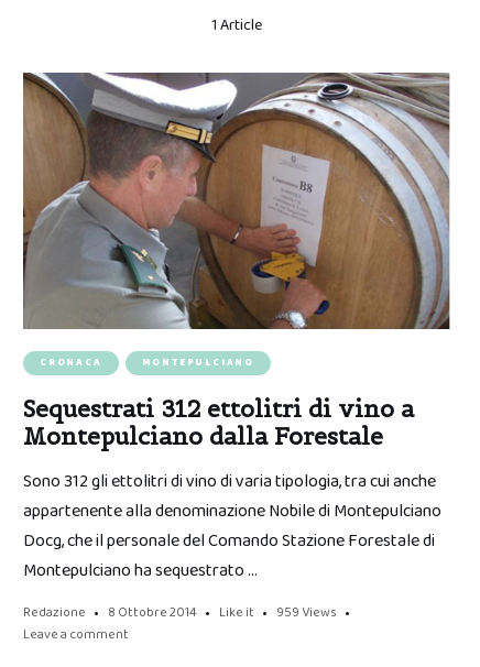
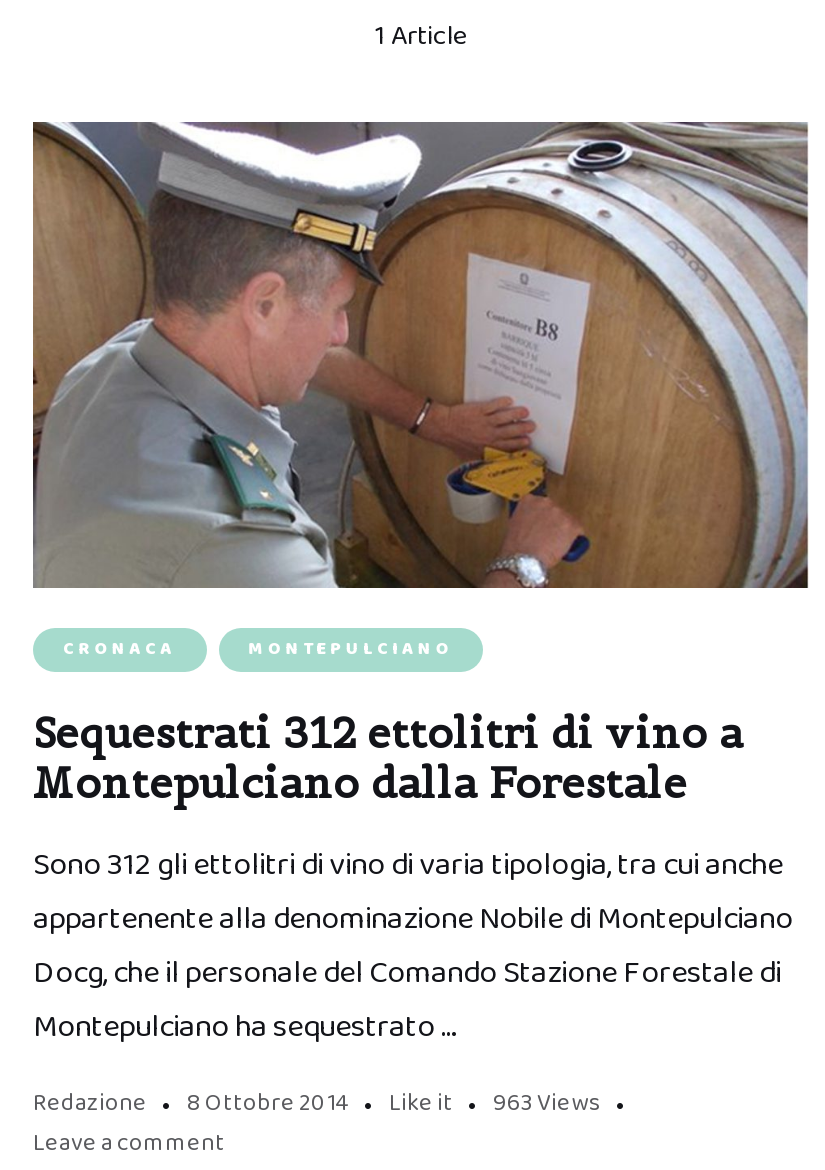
[23,602,337,623] Redazione 8 Ottobre 2014 Like it 959 Views -> [33,1084,601,1122] Redazione 8 Ottobre 2014 Like it 963 Views

